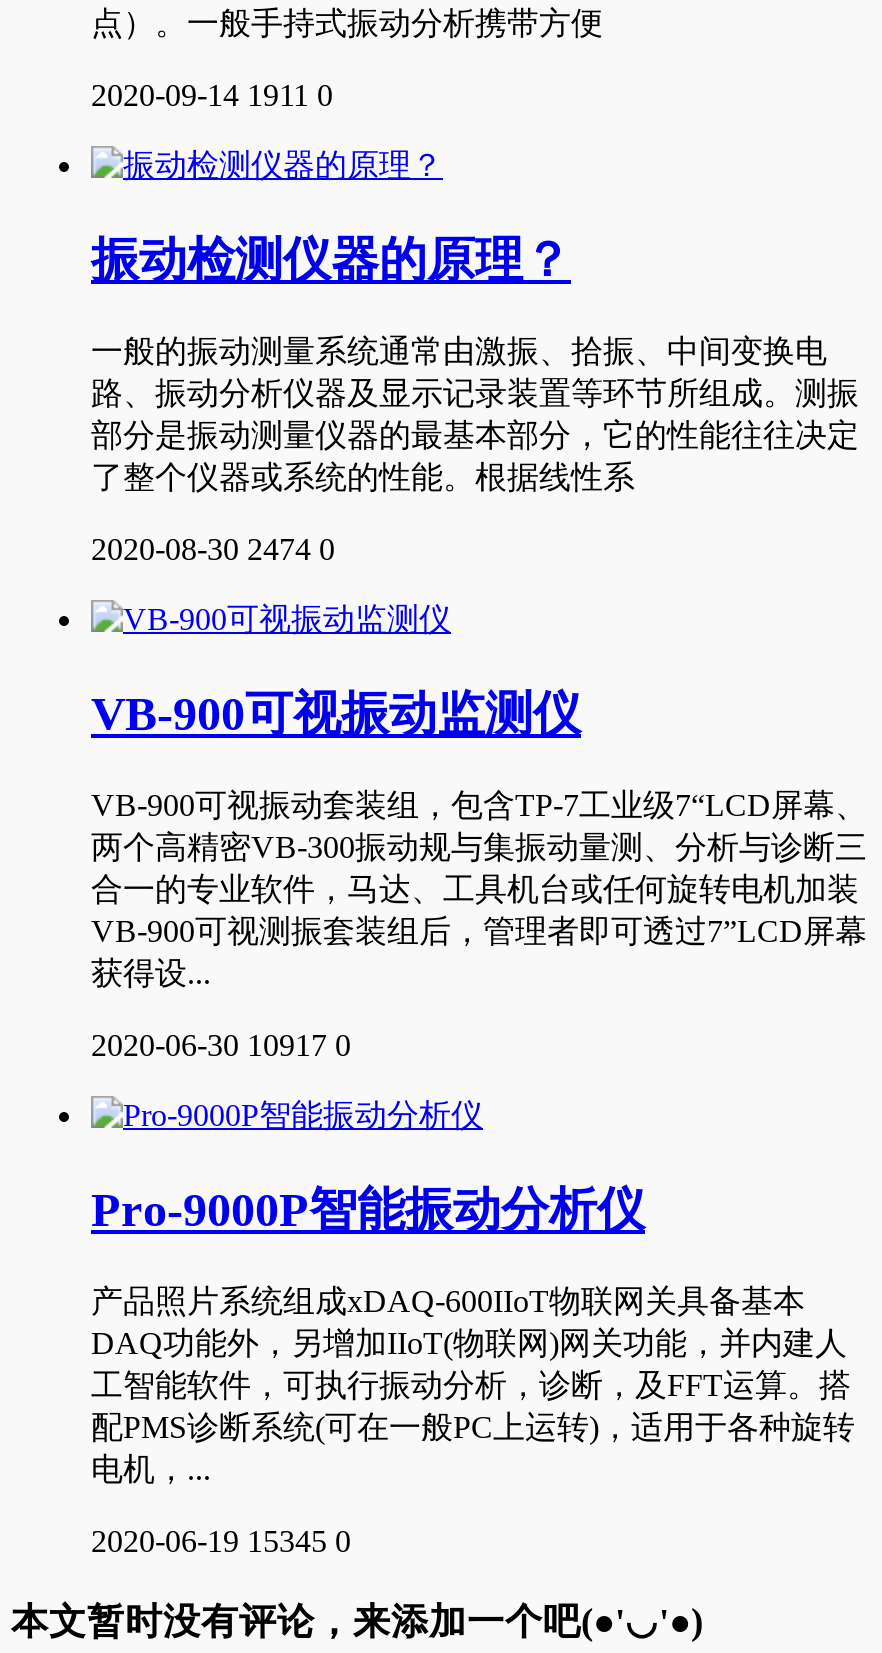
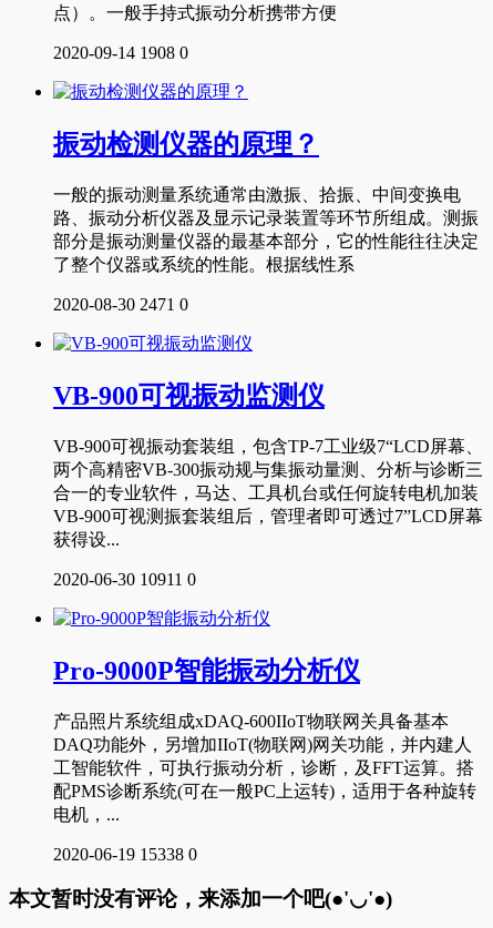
[91,78,333,112] 2020-09-14 1911 0 -> [53,43,188,62] 2020-09-14 1908 0
[91,532,335,566] 2020-08-30 2474 0 -> [53,295,188,314] 2020-08-30 2471 0
[91,1028,351,1062] 2020-06-30 10917 0 -> [53,570,196,589] 2020-06-30 10911 0
[91,1523,351,1557] 2020-06-19 15345 0 -> [53,844,197,863] 2020-06-19 15338 0

